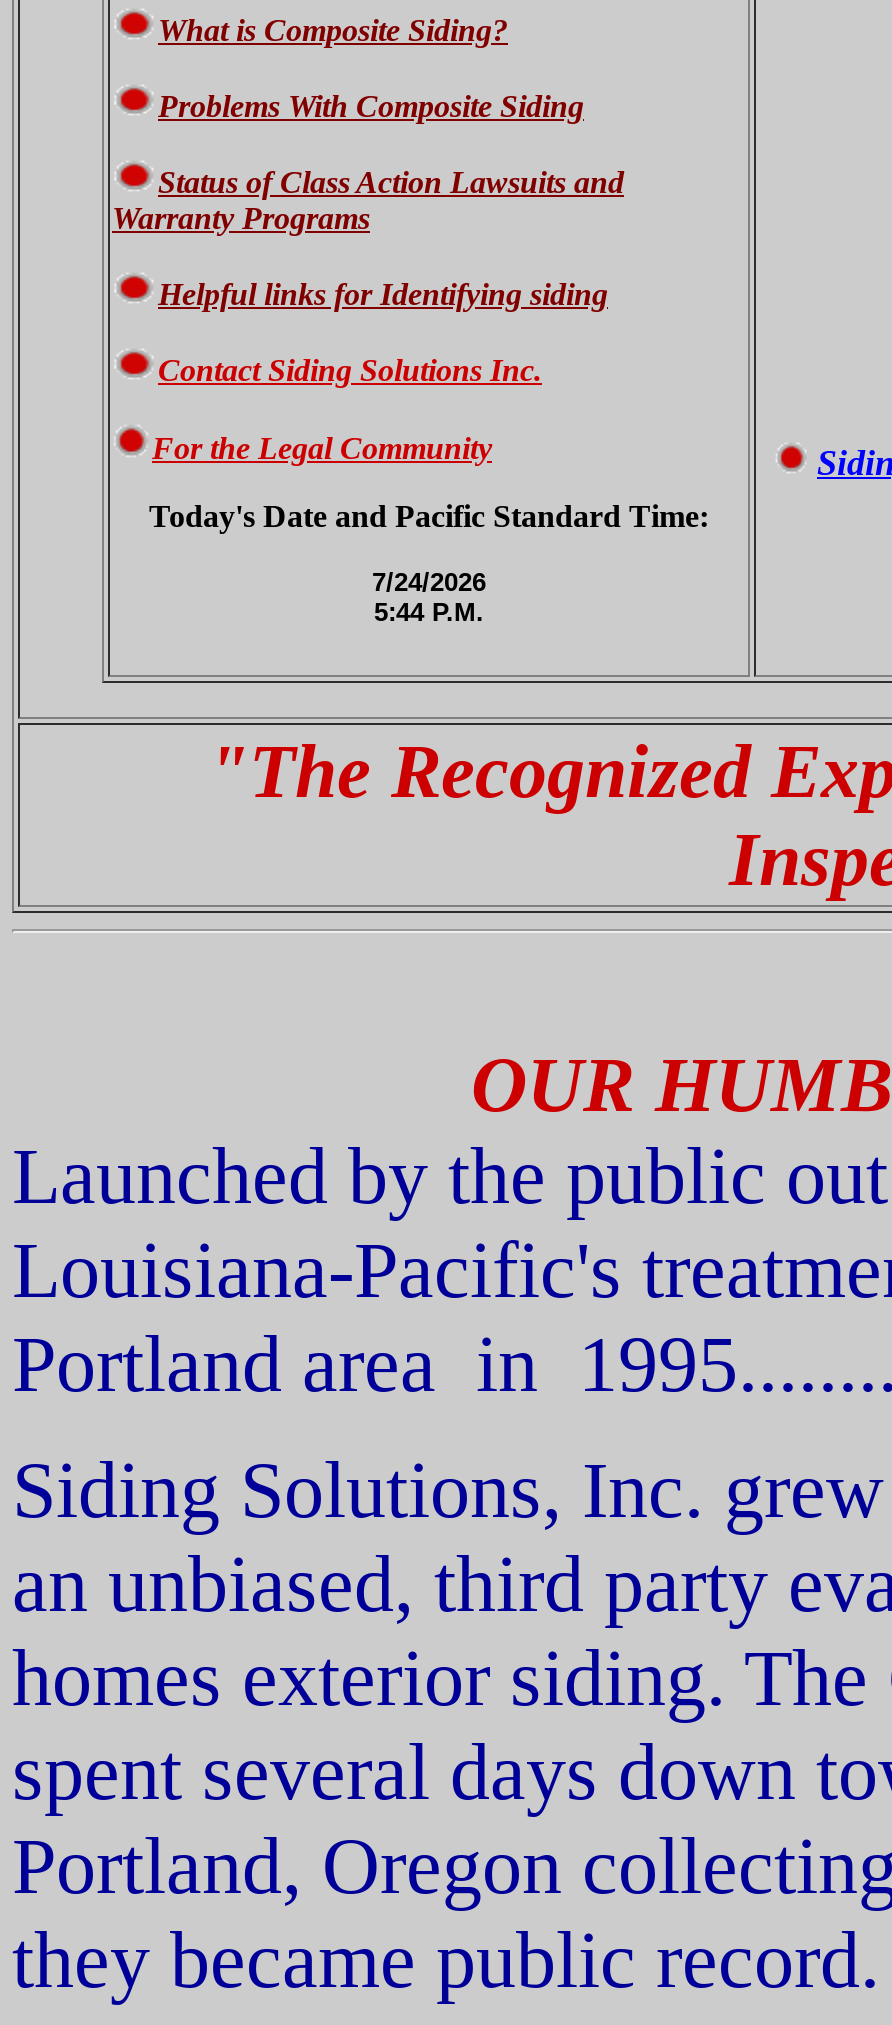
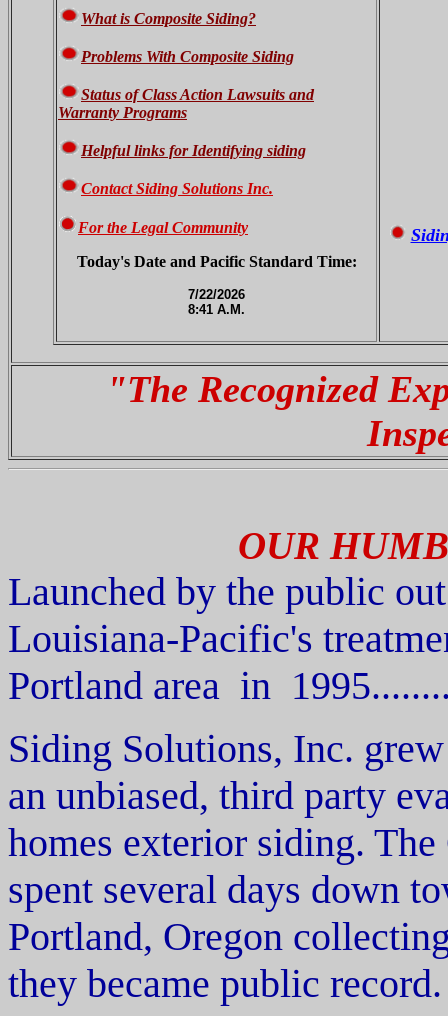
[372,567,486,627] 7/24/2026 | 5:44 P.M. -> [188,287,245,317] 7/22/2026 | 8:41 A.M.

